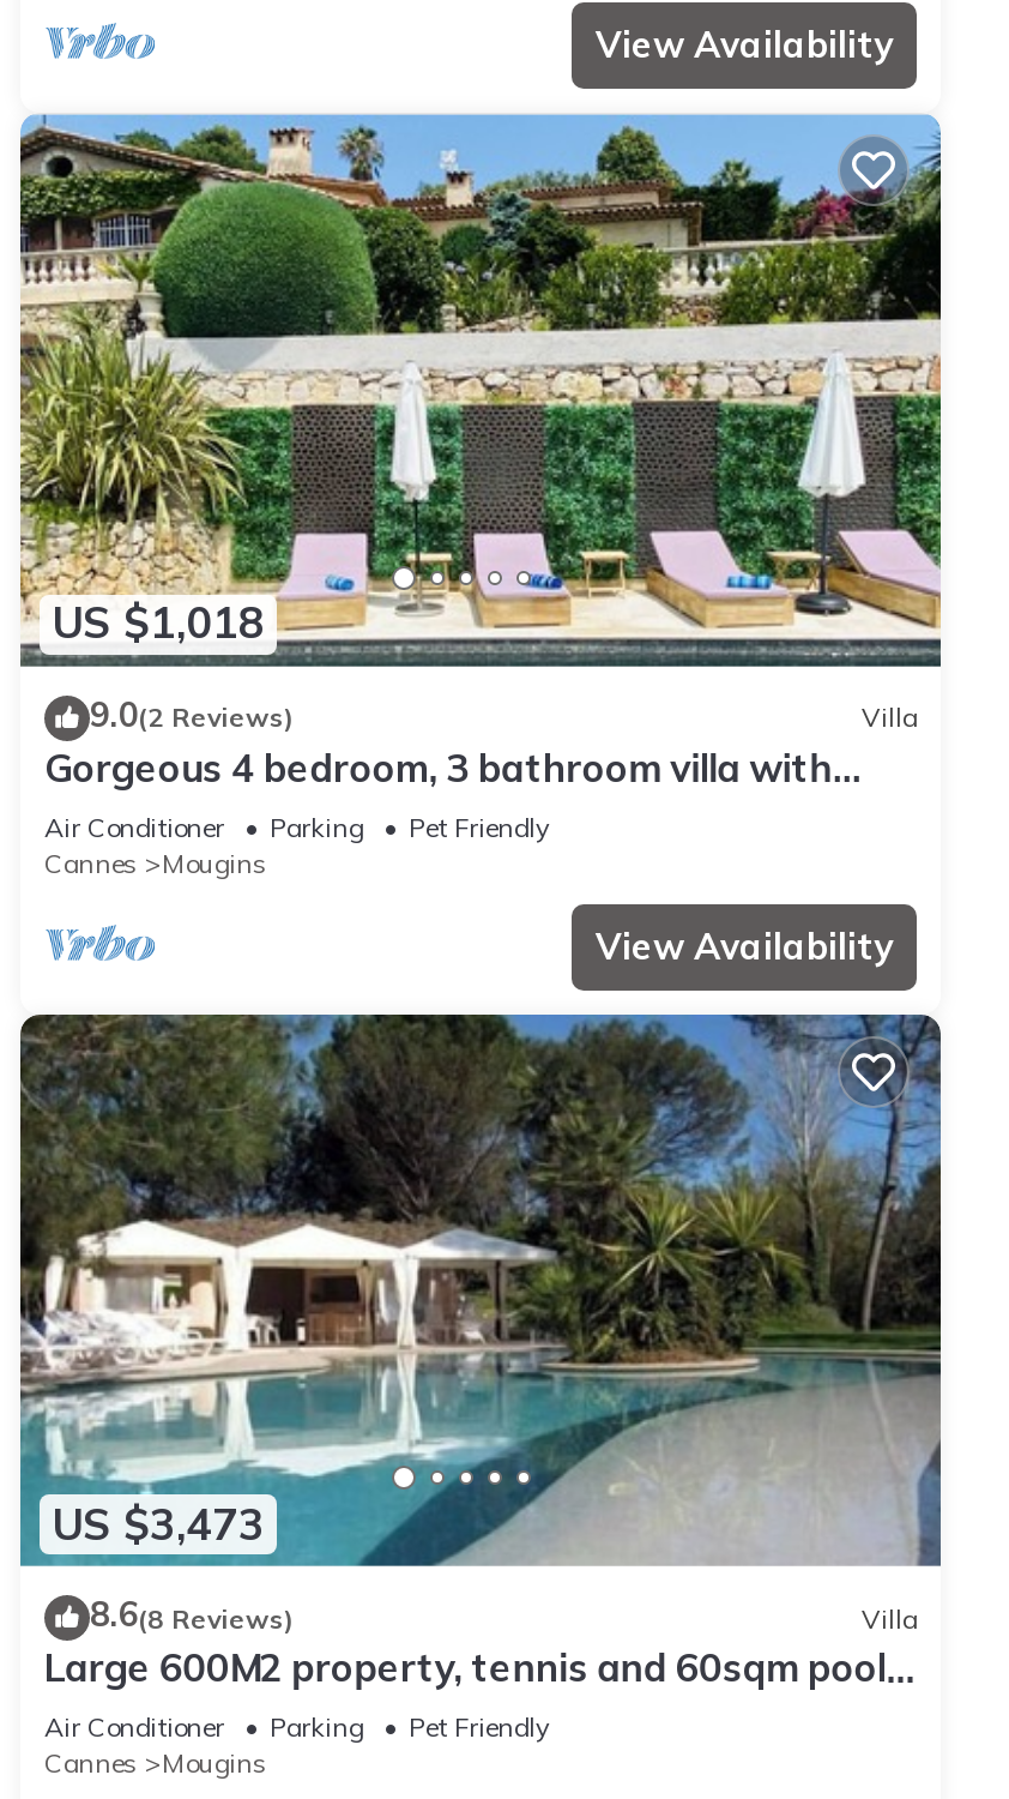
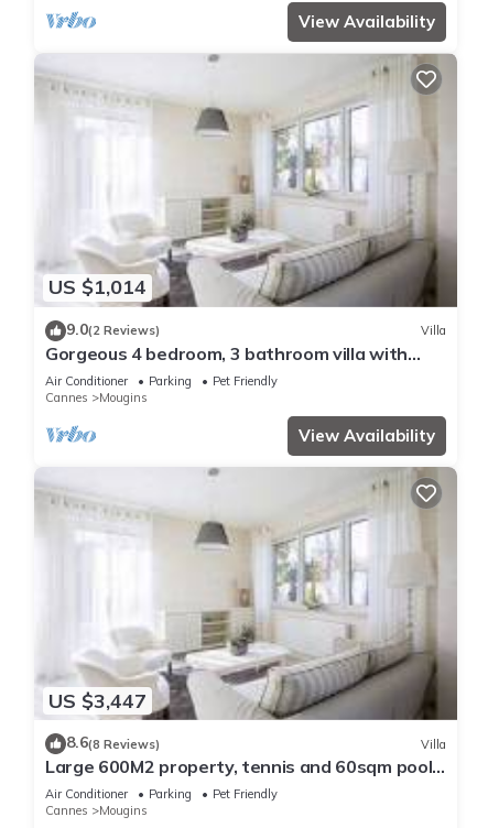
[18,113,943,667] [image] | US $1,018 -> [34,53,458,307] [image] | US $1,014
[18,1012,943,1569] [image] | US $3,473 -> [34,466,457,721] [image] | US $3,447

